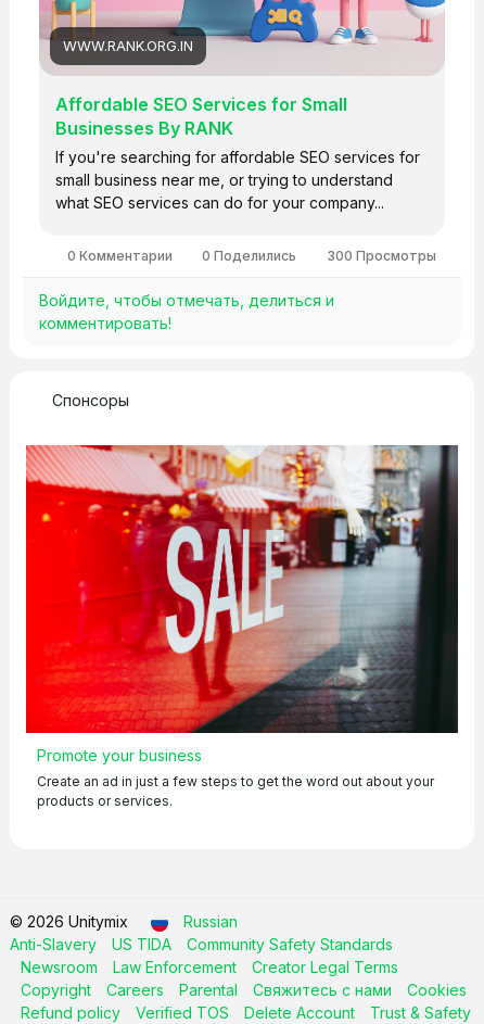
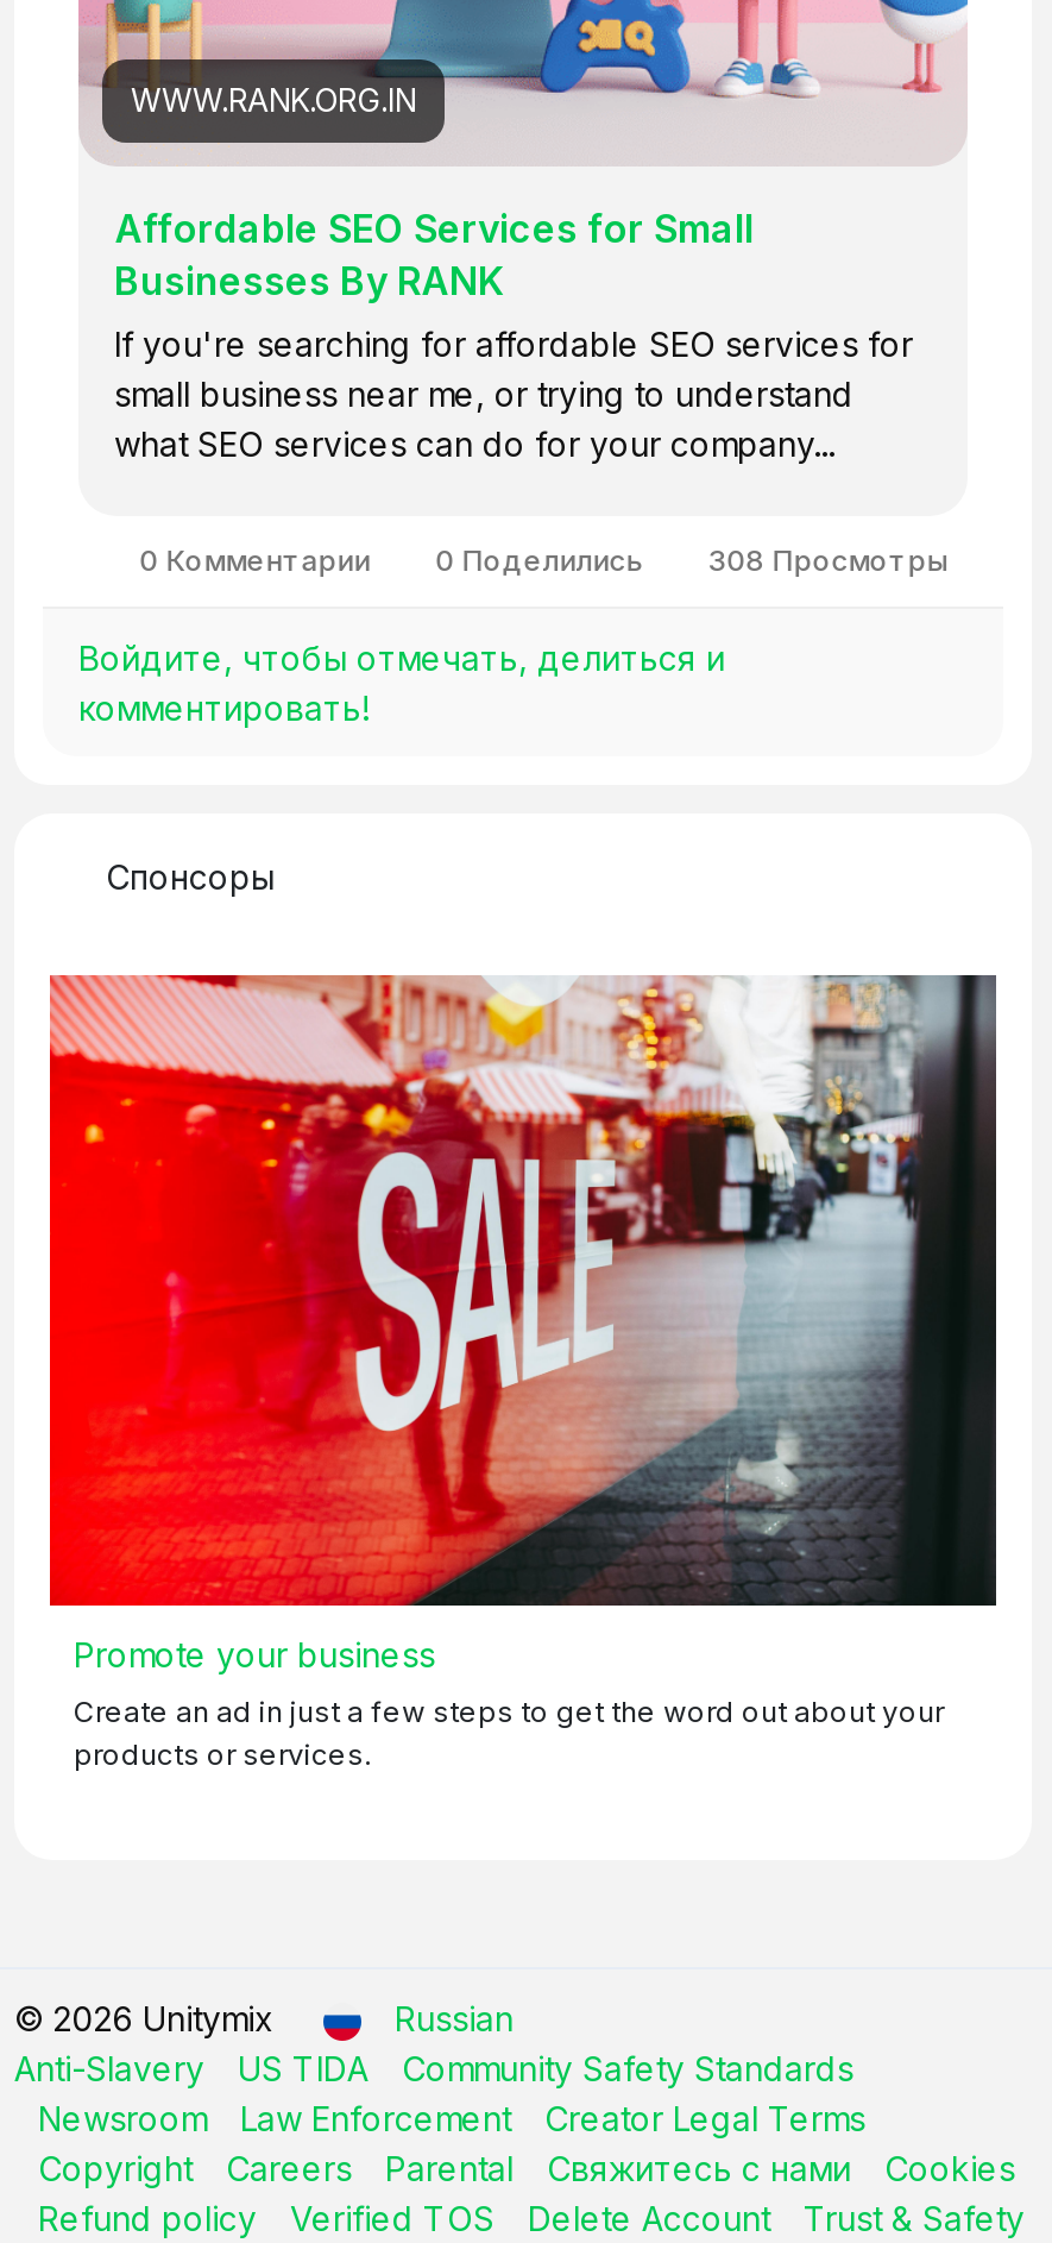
[326,247,436,263] 300 Просмотры -> [708,541,948,577] 308 Просмотры

